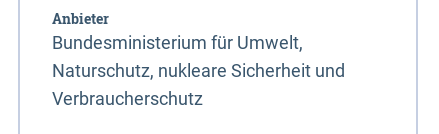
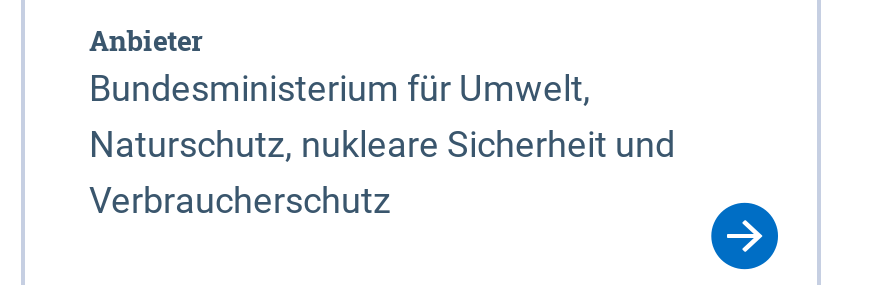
none -> [709,199,781,273] [image]

